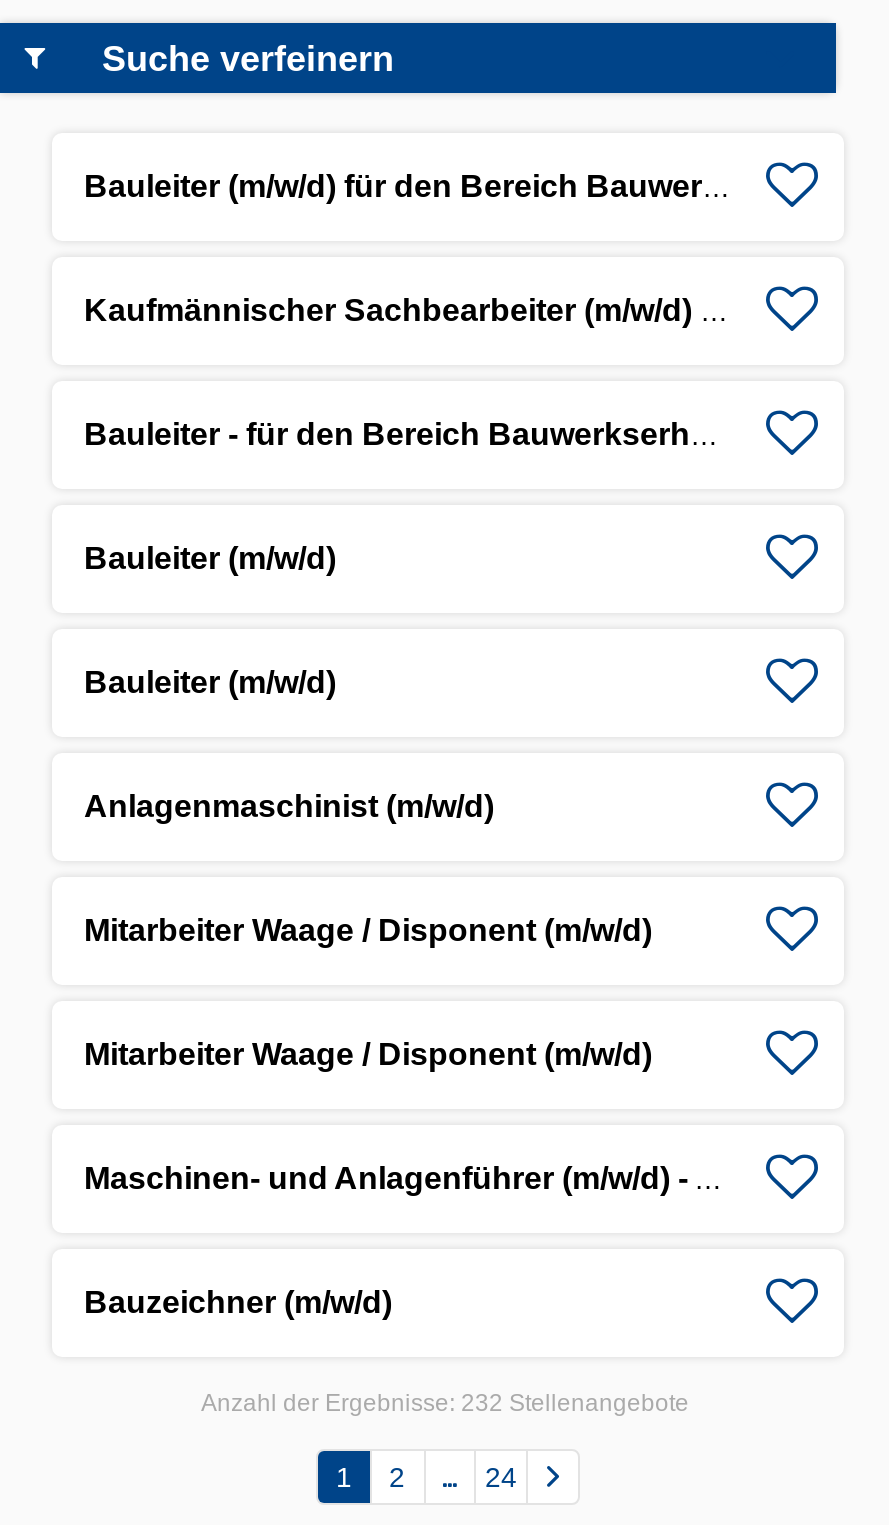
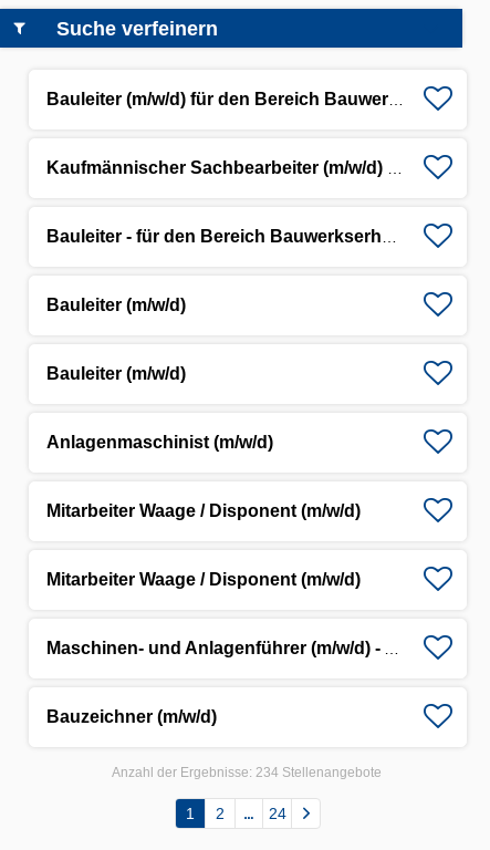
[201,1389,689,1417] Anzahl der Ergebnisse: 232 Stellenangebote -> [111,765,381,780] Anzahl der Ergebnisse: 234 Stellenangebote

